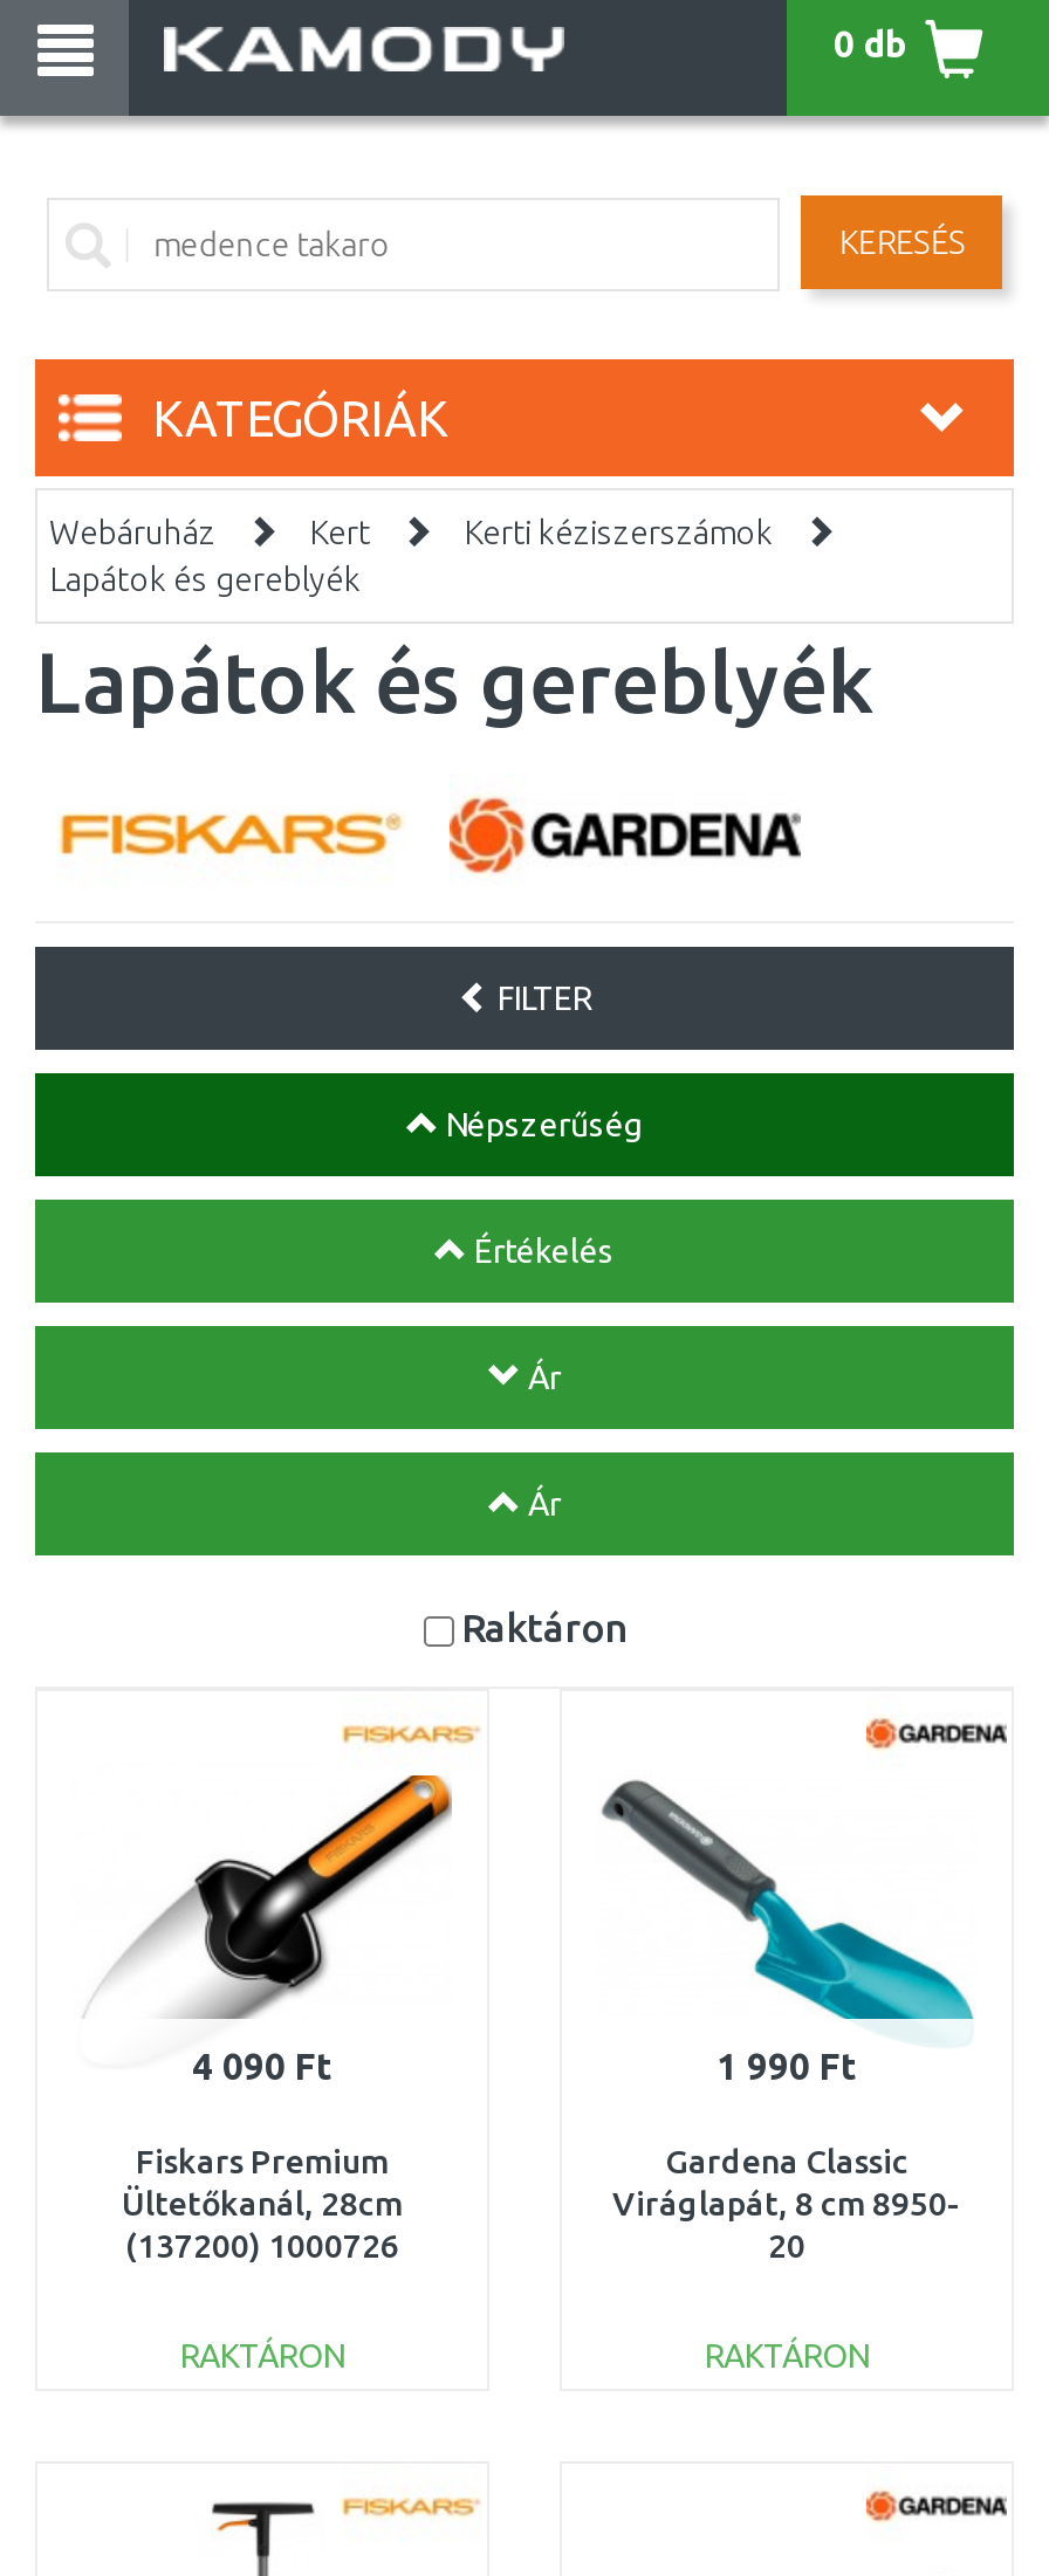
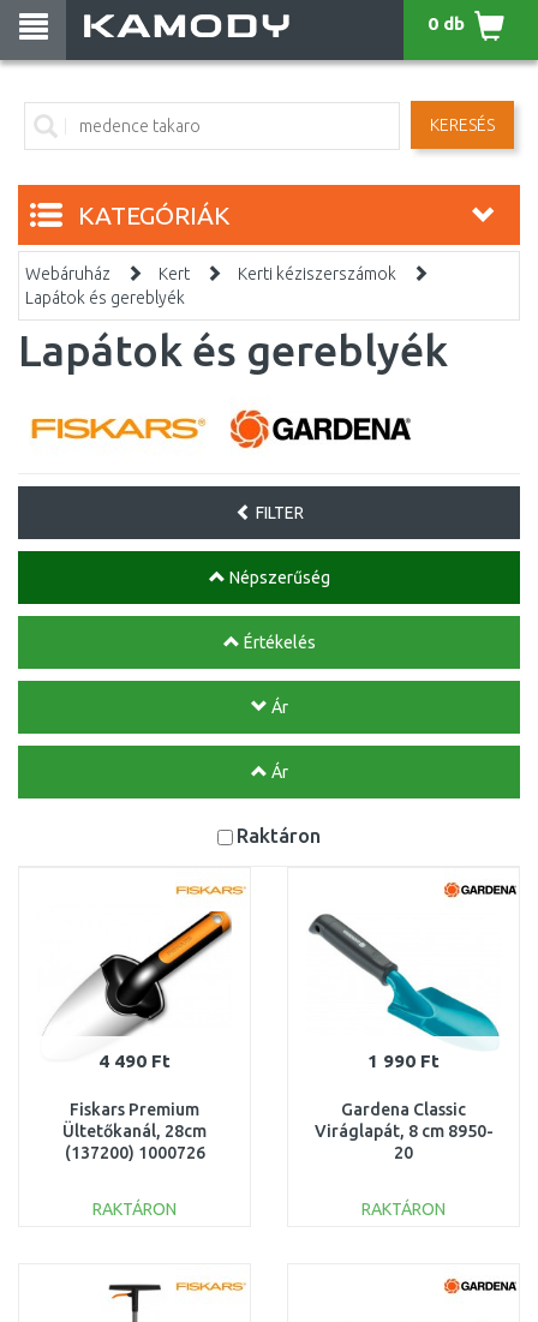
[192,2047,332,2087] 4 090 Ft -> [98,1051,171,1071] 4 490 Ft

